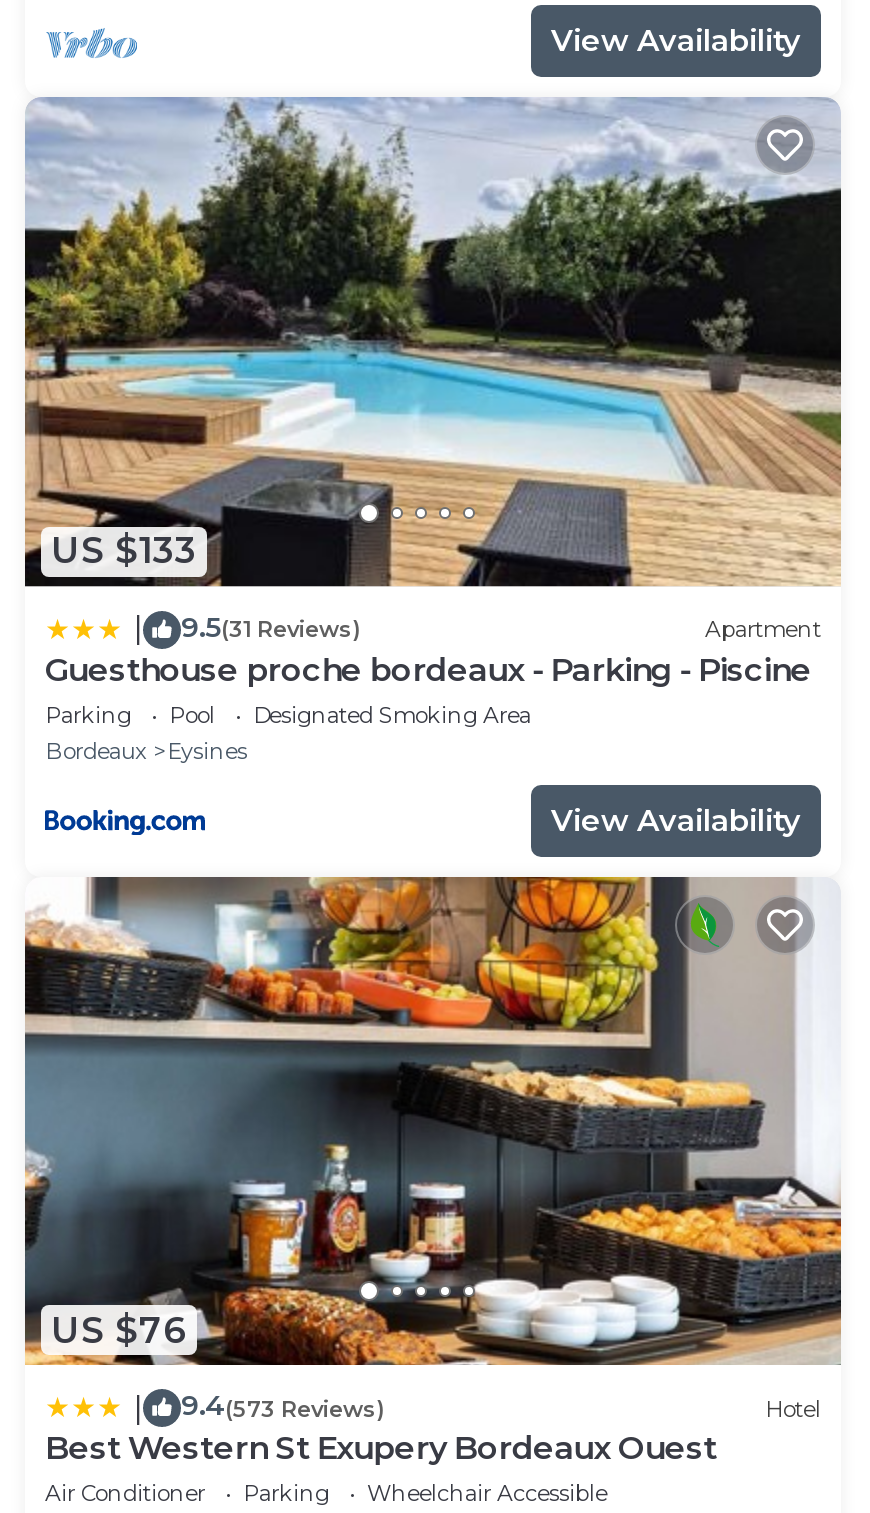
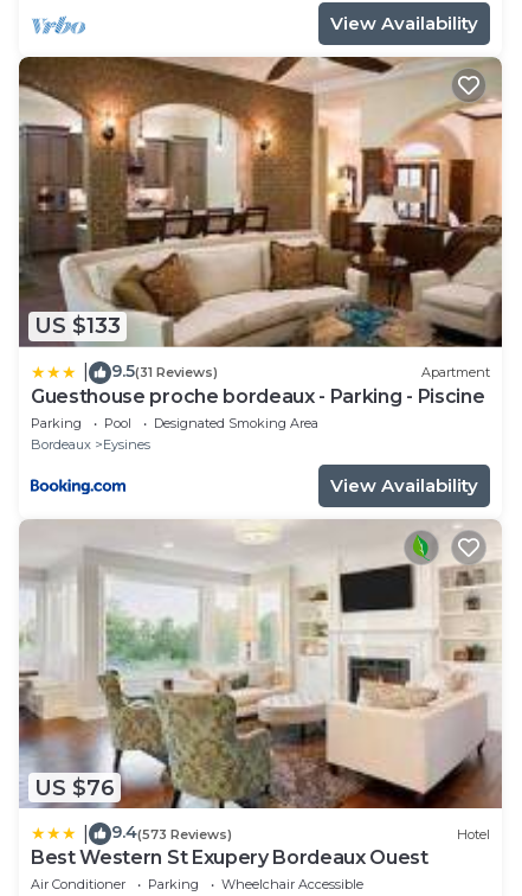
[23,97,843,587] [image] -> [18,56,503,348] [image]
[23,875,843,1367] [image] -> [18,519,502,809] [image]

